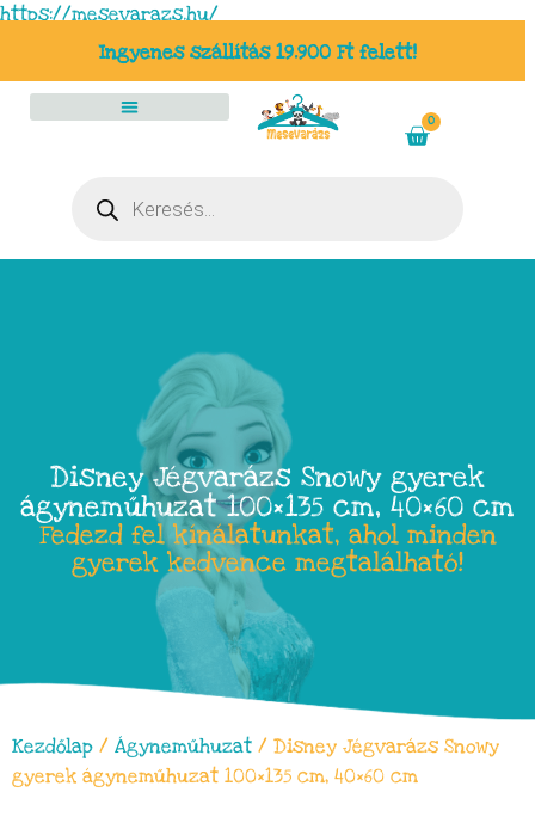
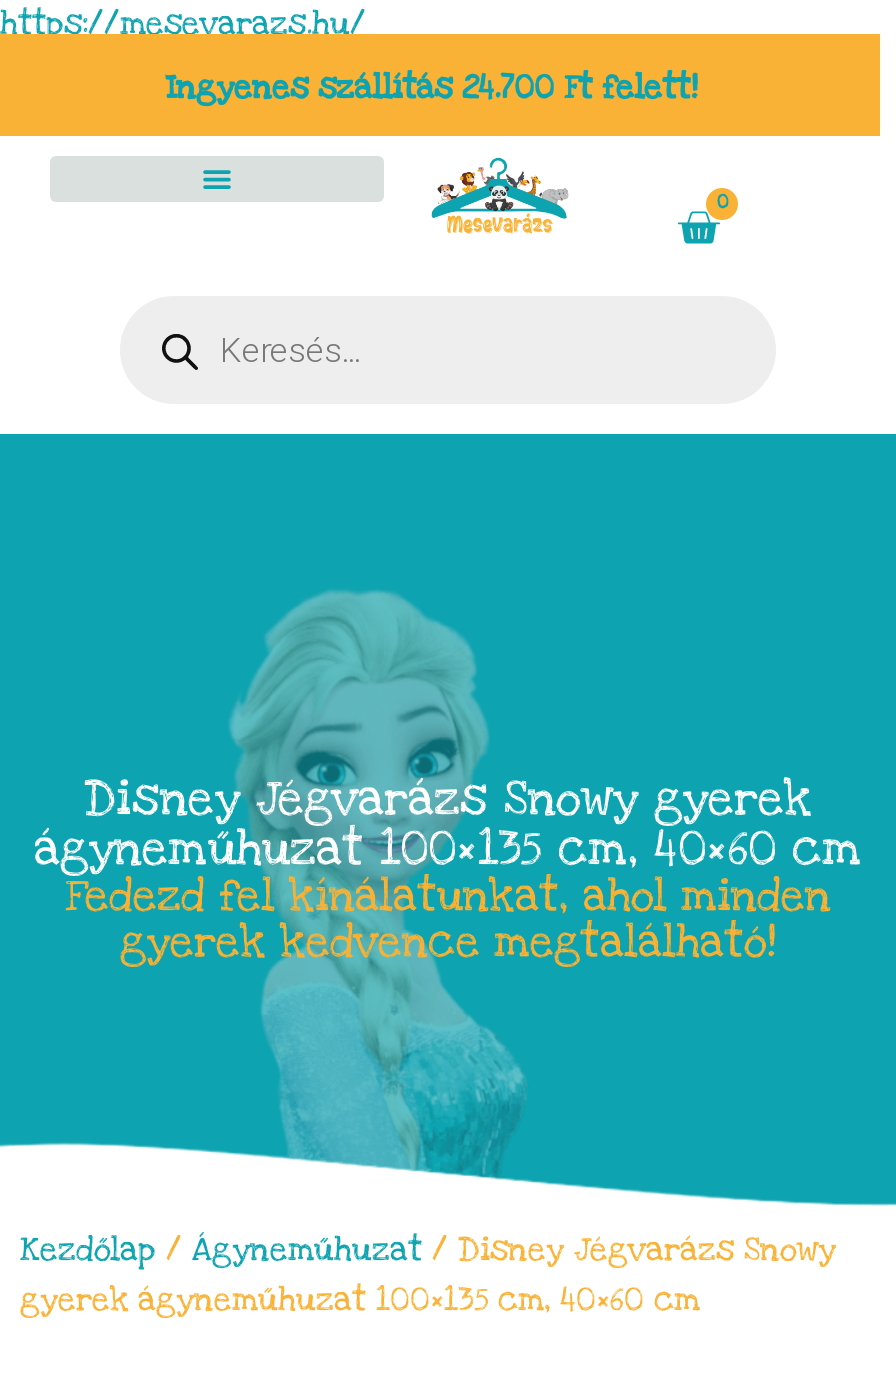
[99,39,417,66] Ingyenes szállítás 19.900 Ft felett! -> [166,66,698,110] Ingyenes szállítás 24.700 Ft felett!

